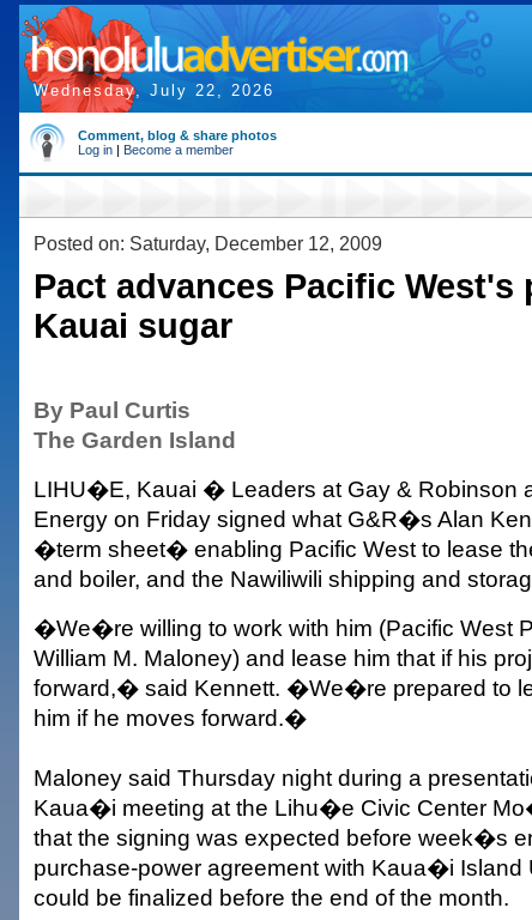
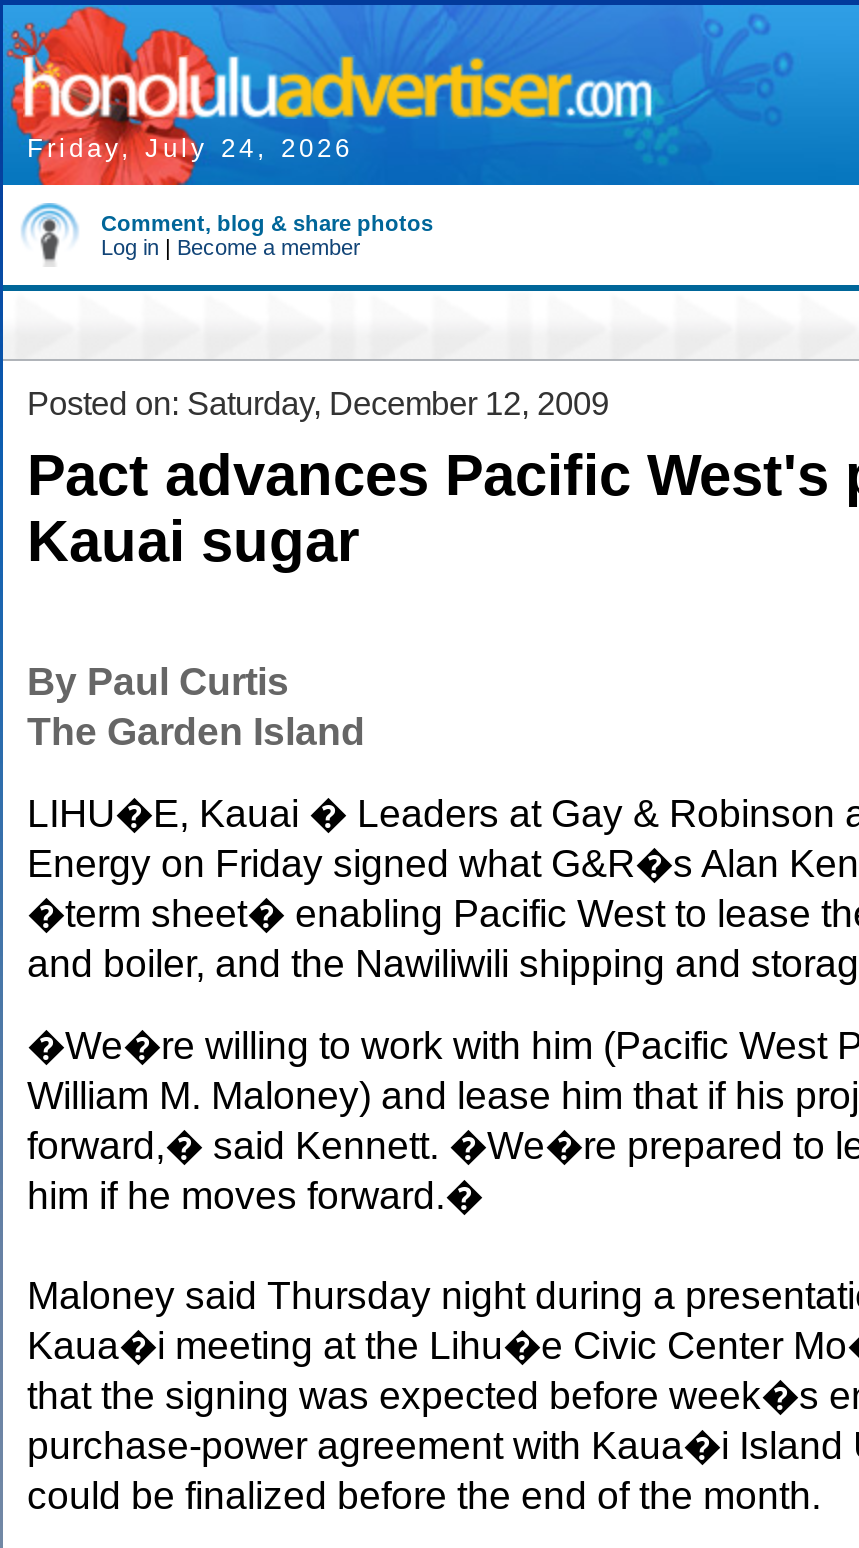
[34,81,274,99] Wednesday, July 22, 2026 -> [27,133,353,163] Friday, July 24, 2026

